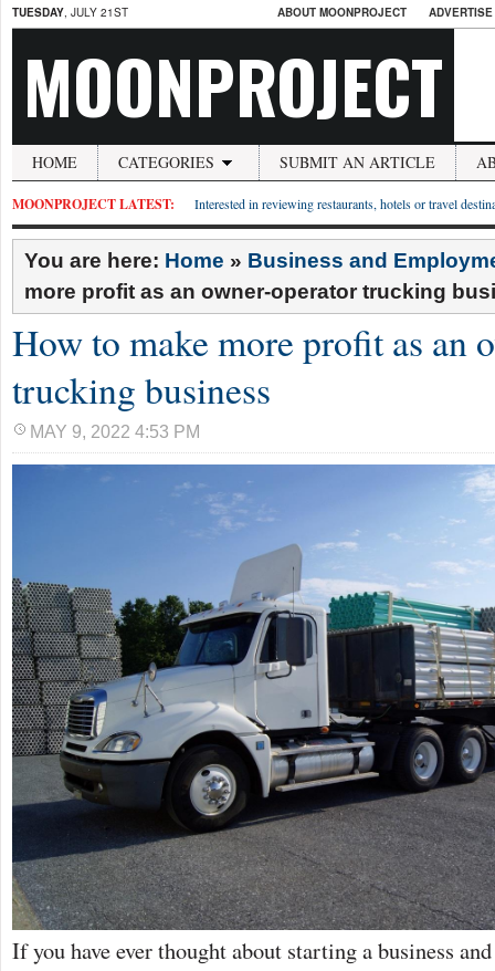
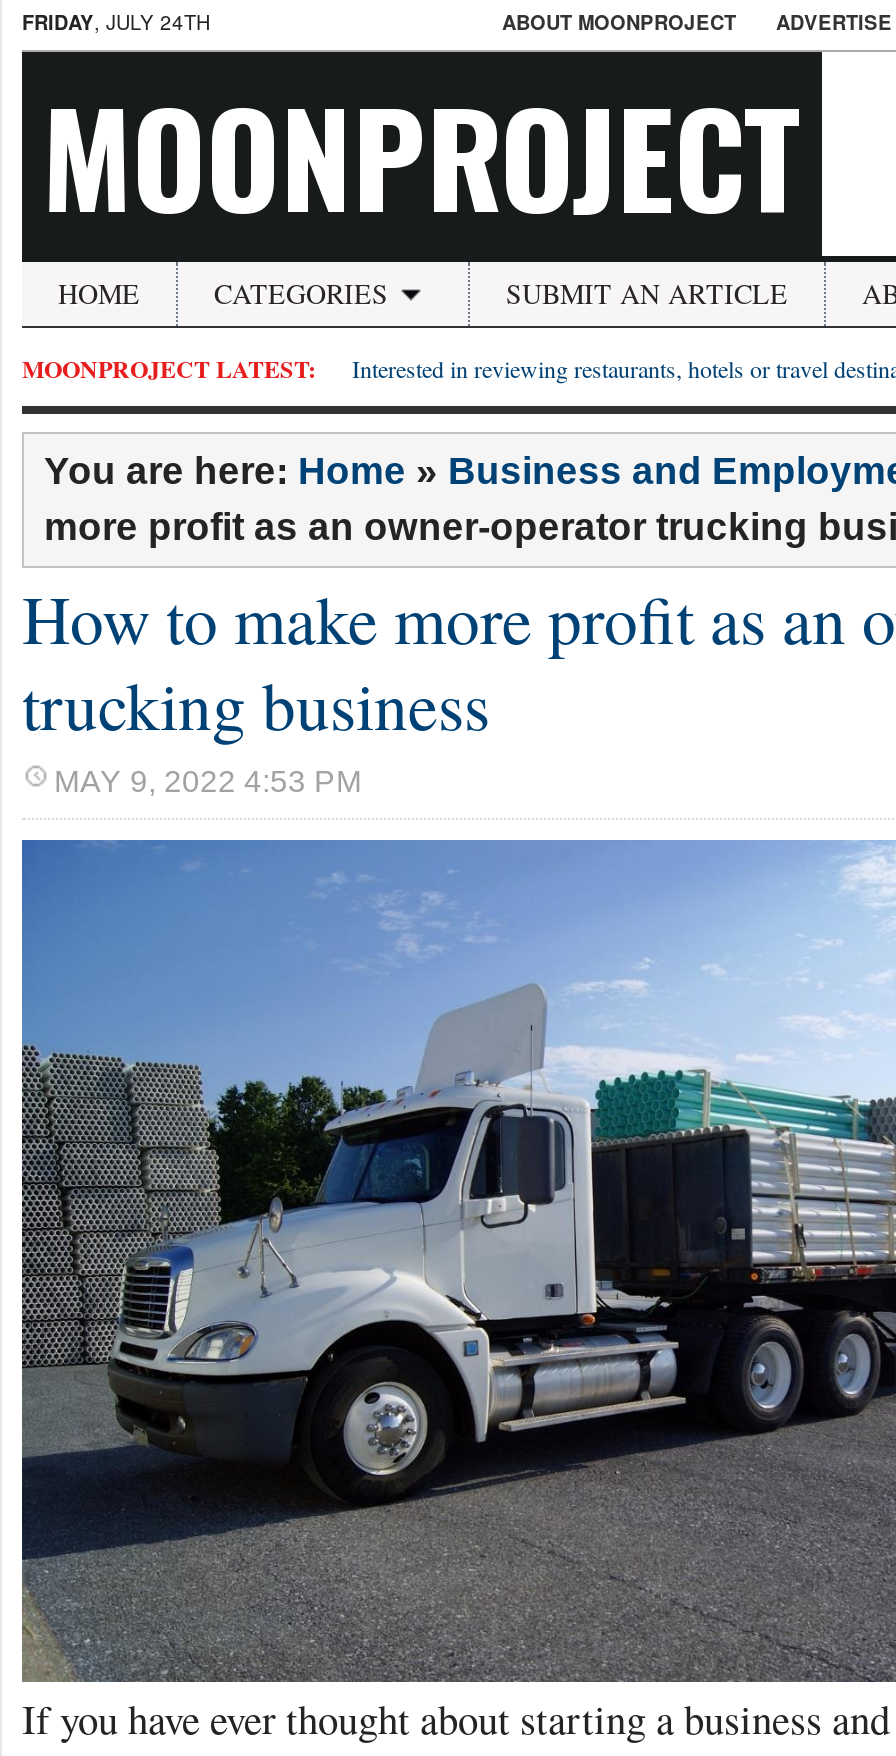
[12,4,128,20] TUESDAY, JULY 21ST -> [22,8,210,36] FRIDAY, JULY 24TH

